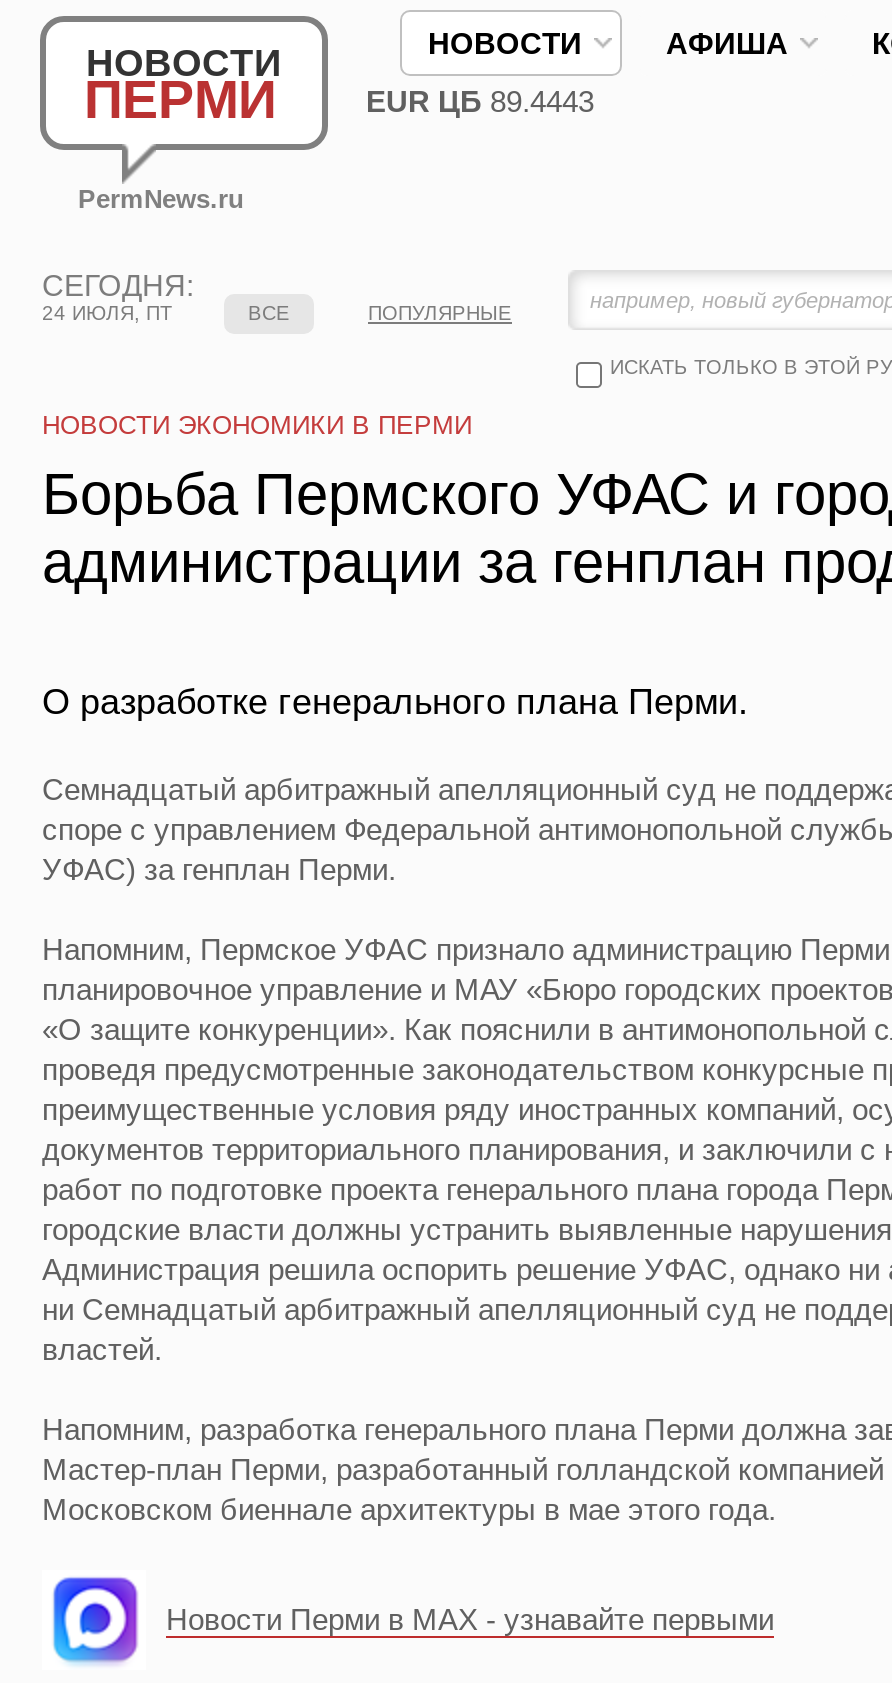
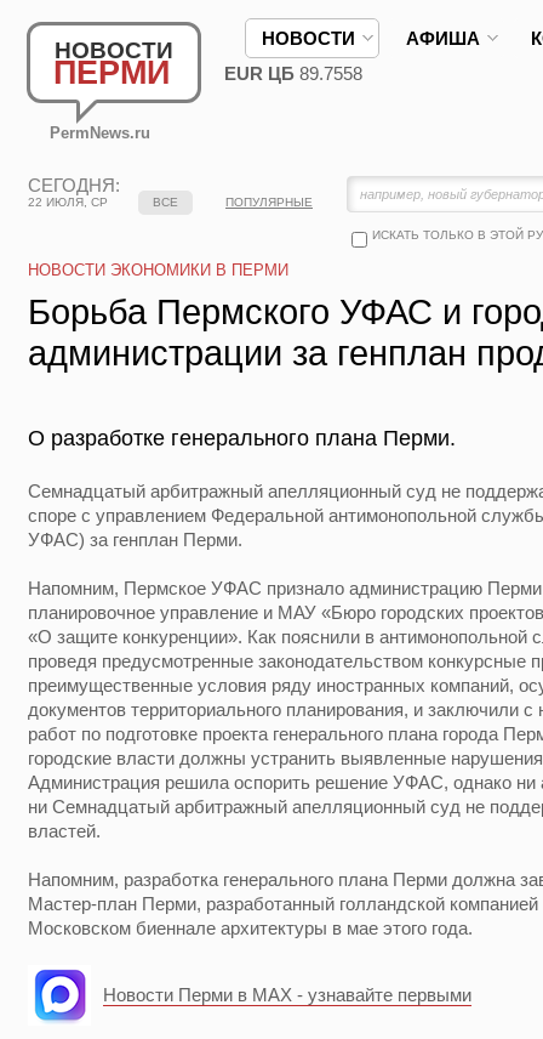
[366,84,594,118] EUR ЦБ 89.4443 -> [224,63,362,84] EUR ЦБ 89.7558
[42,302,172,324] 24 ИЮЛЯ, ПТ -> [28,195,108,209] 22 ИЮЛЯ, СР

